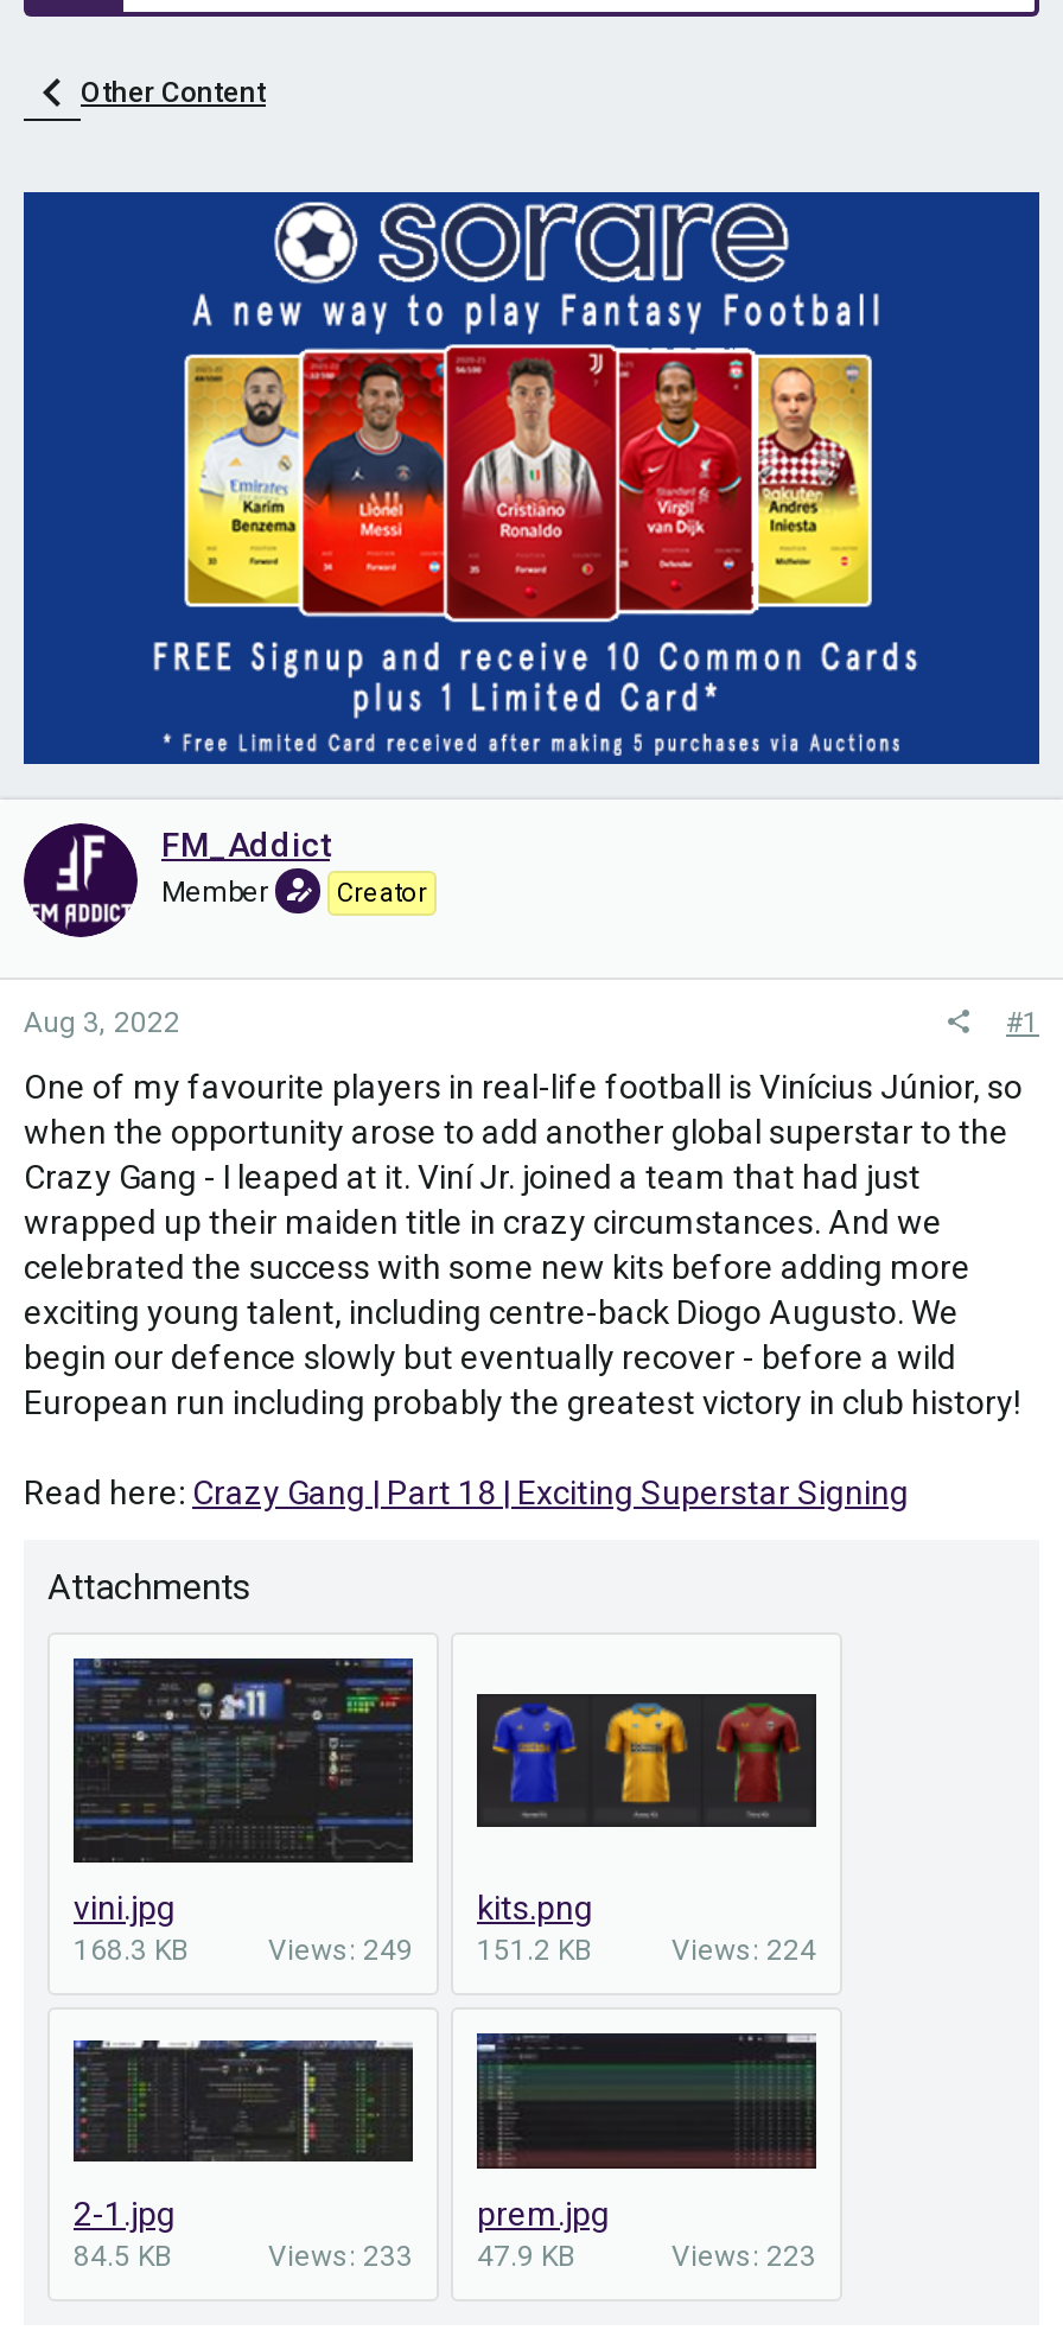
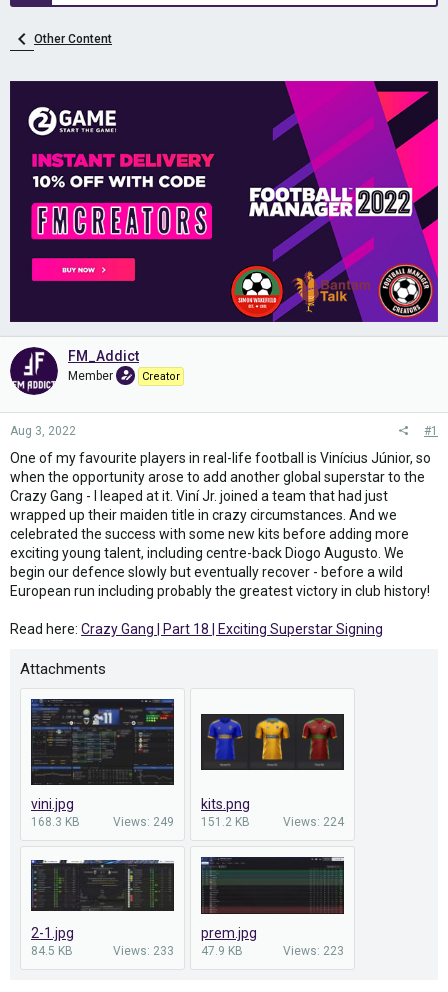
[24,190,1042,764] [image] -> [10,80,439,322] [image]

